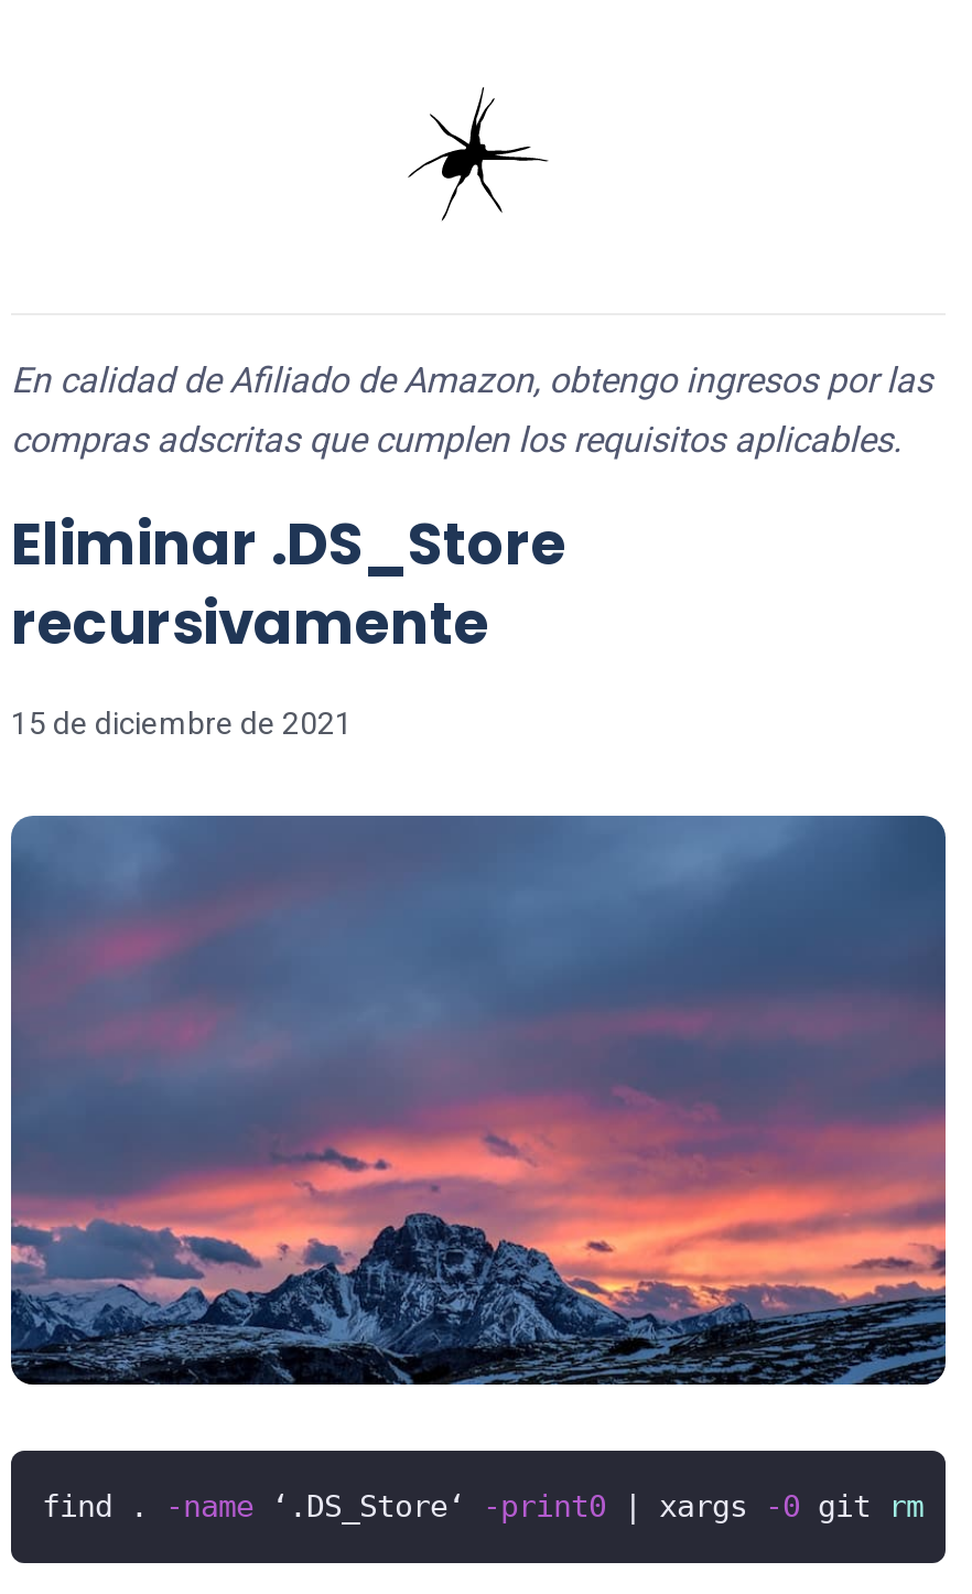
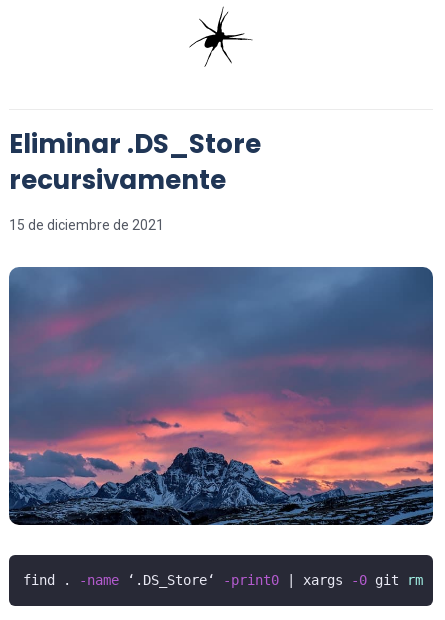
[11,359,932,461] En calidad de Afiliado de Amazon, obtengo ingresos por las | compras adscritas que cumplen los requisitos aplicables. -> none

